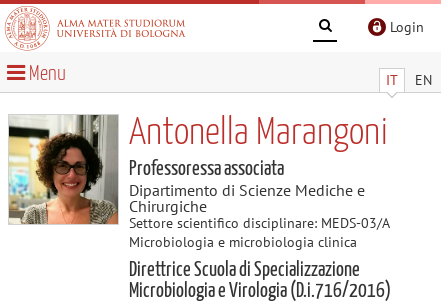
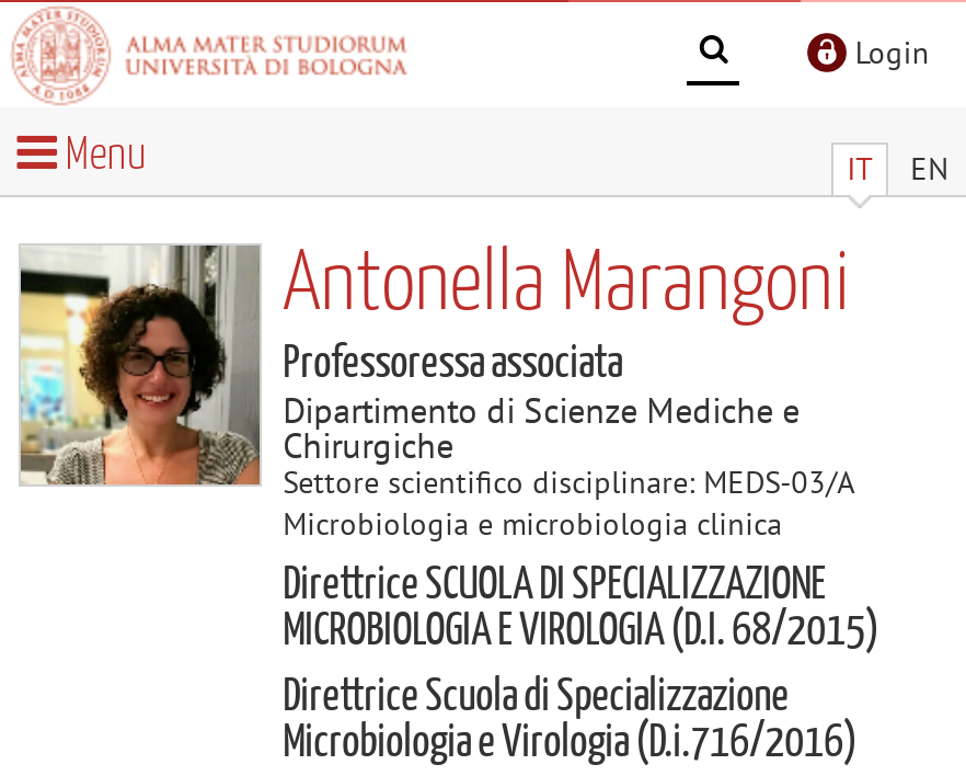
none -> [283,562,879,652] Direttrice SCUOLA DI SPECIALIZZAZIONE | MICROBIOLOGIA E VIROLOGIA (D.I. 68/2015)

